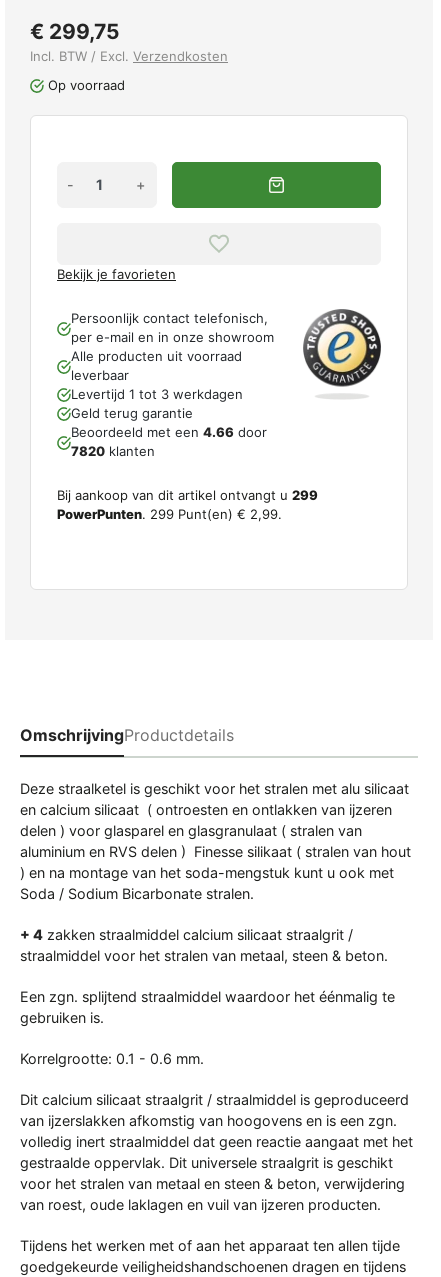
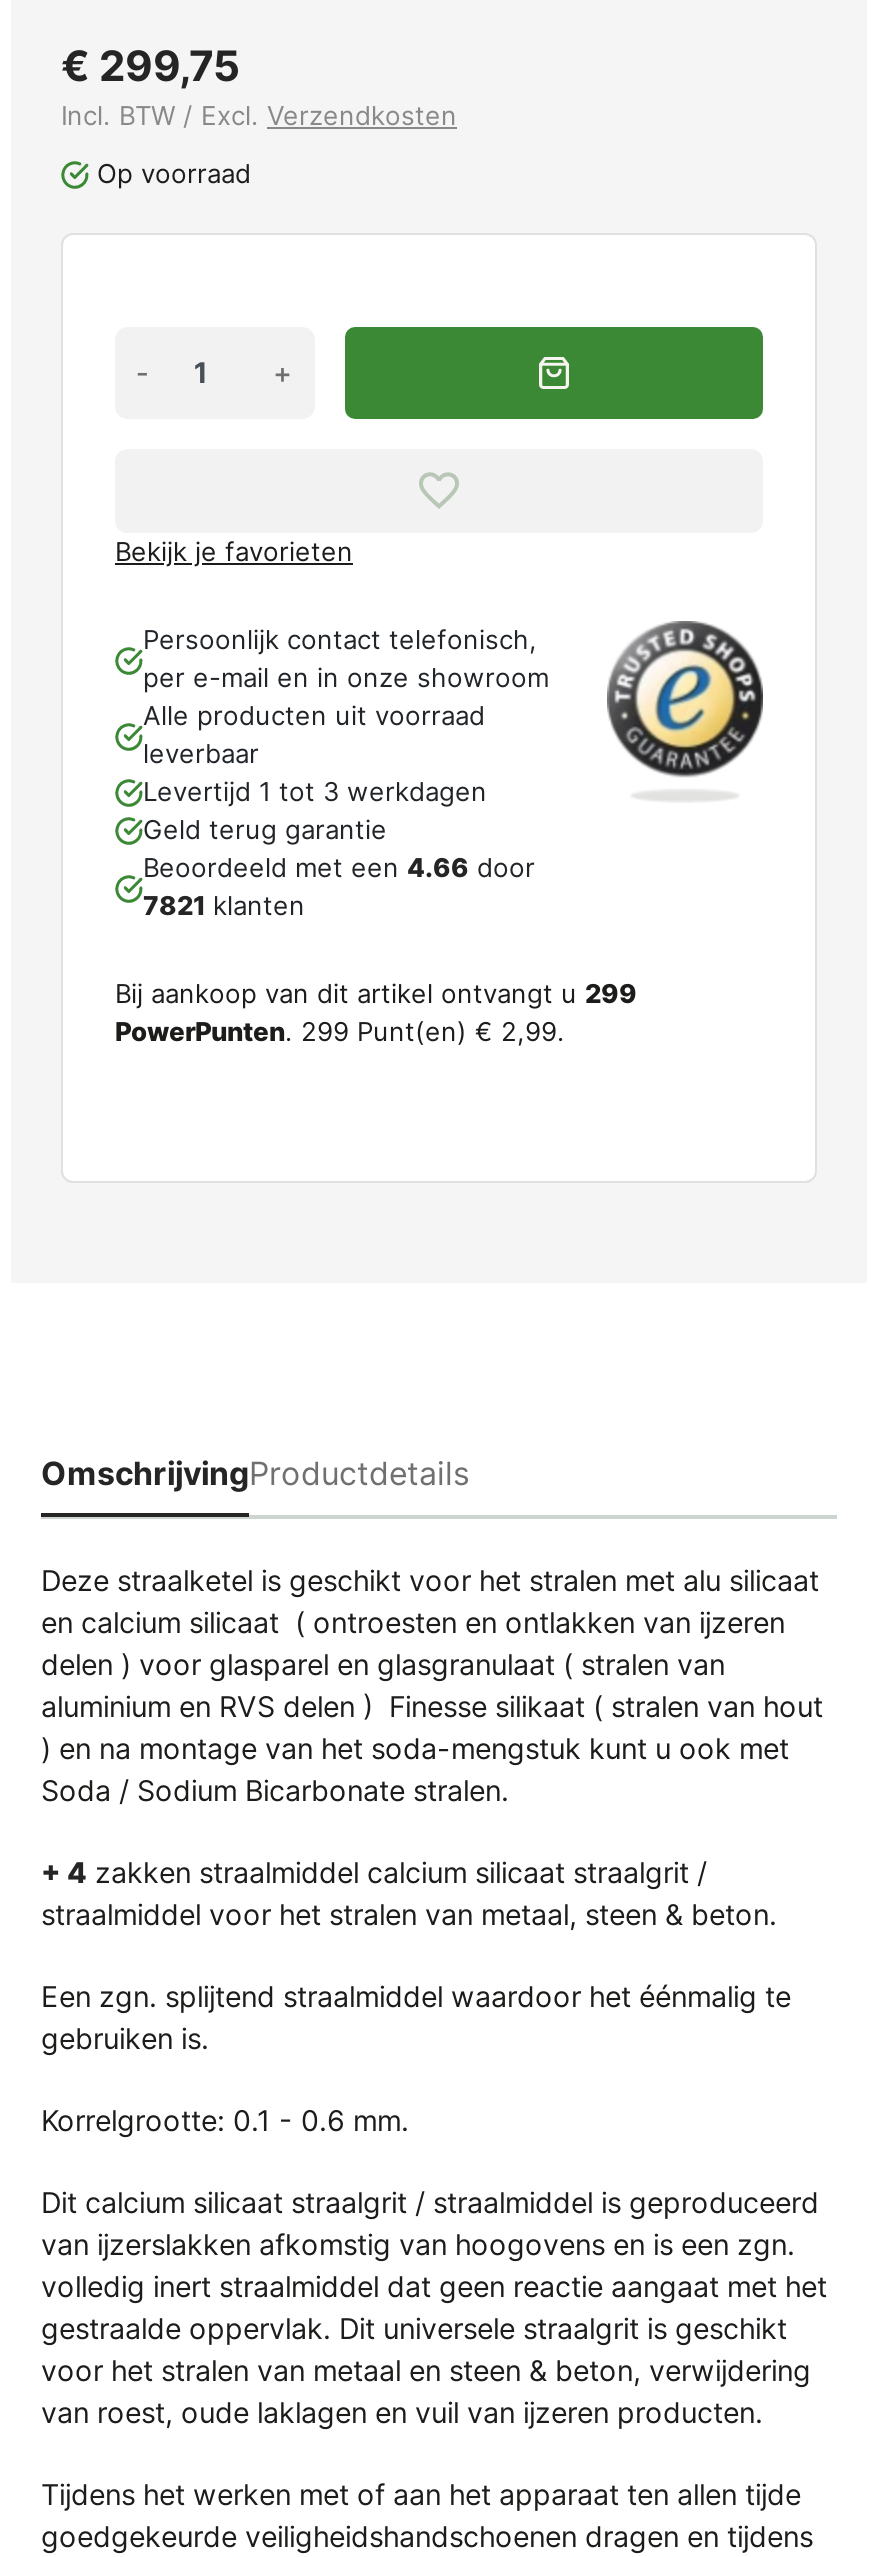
[71,443,155,459] 7820 klanten -> [143,888,305,920] 7821 klanten

